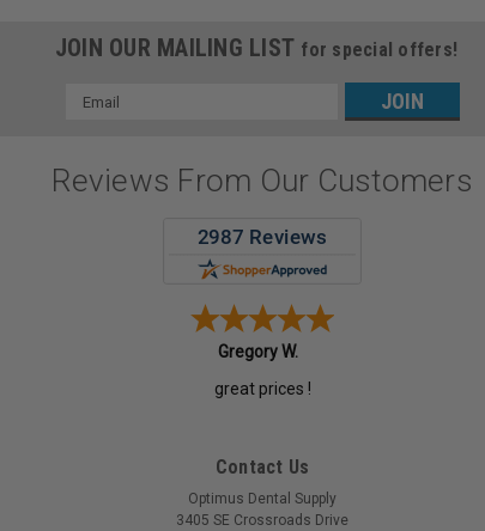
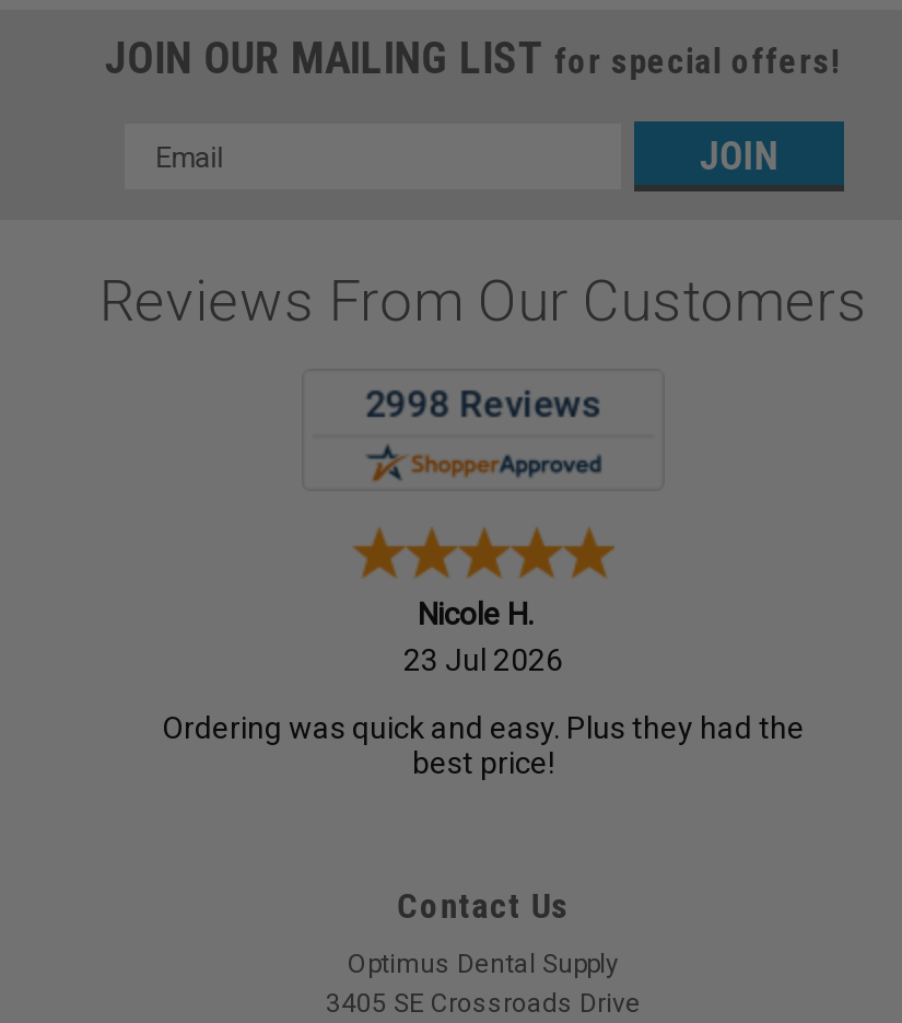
[218,341,298,361] Gregory W. -> [403,595,563,676] Nicole H. | 23 Jul 2026
[214,379,311,398] great prices ! -> [162,709,805,779] Ordering was quick and easy. Plus they had the | best price!

